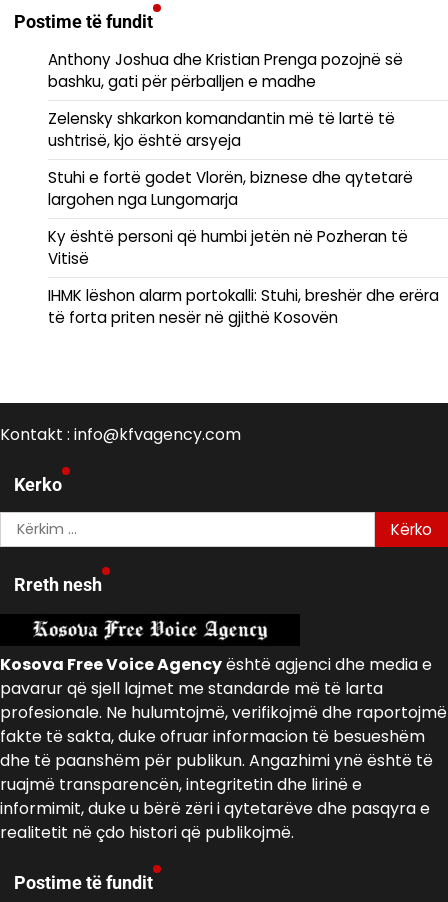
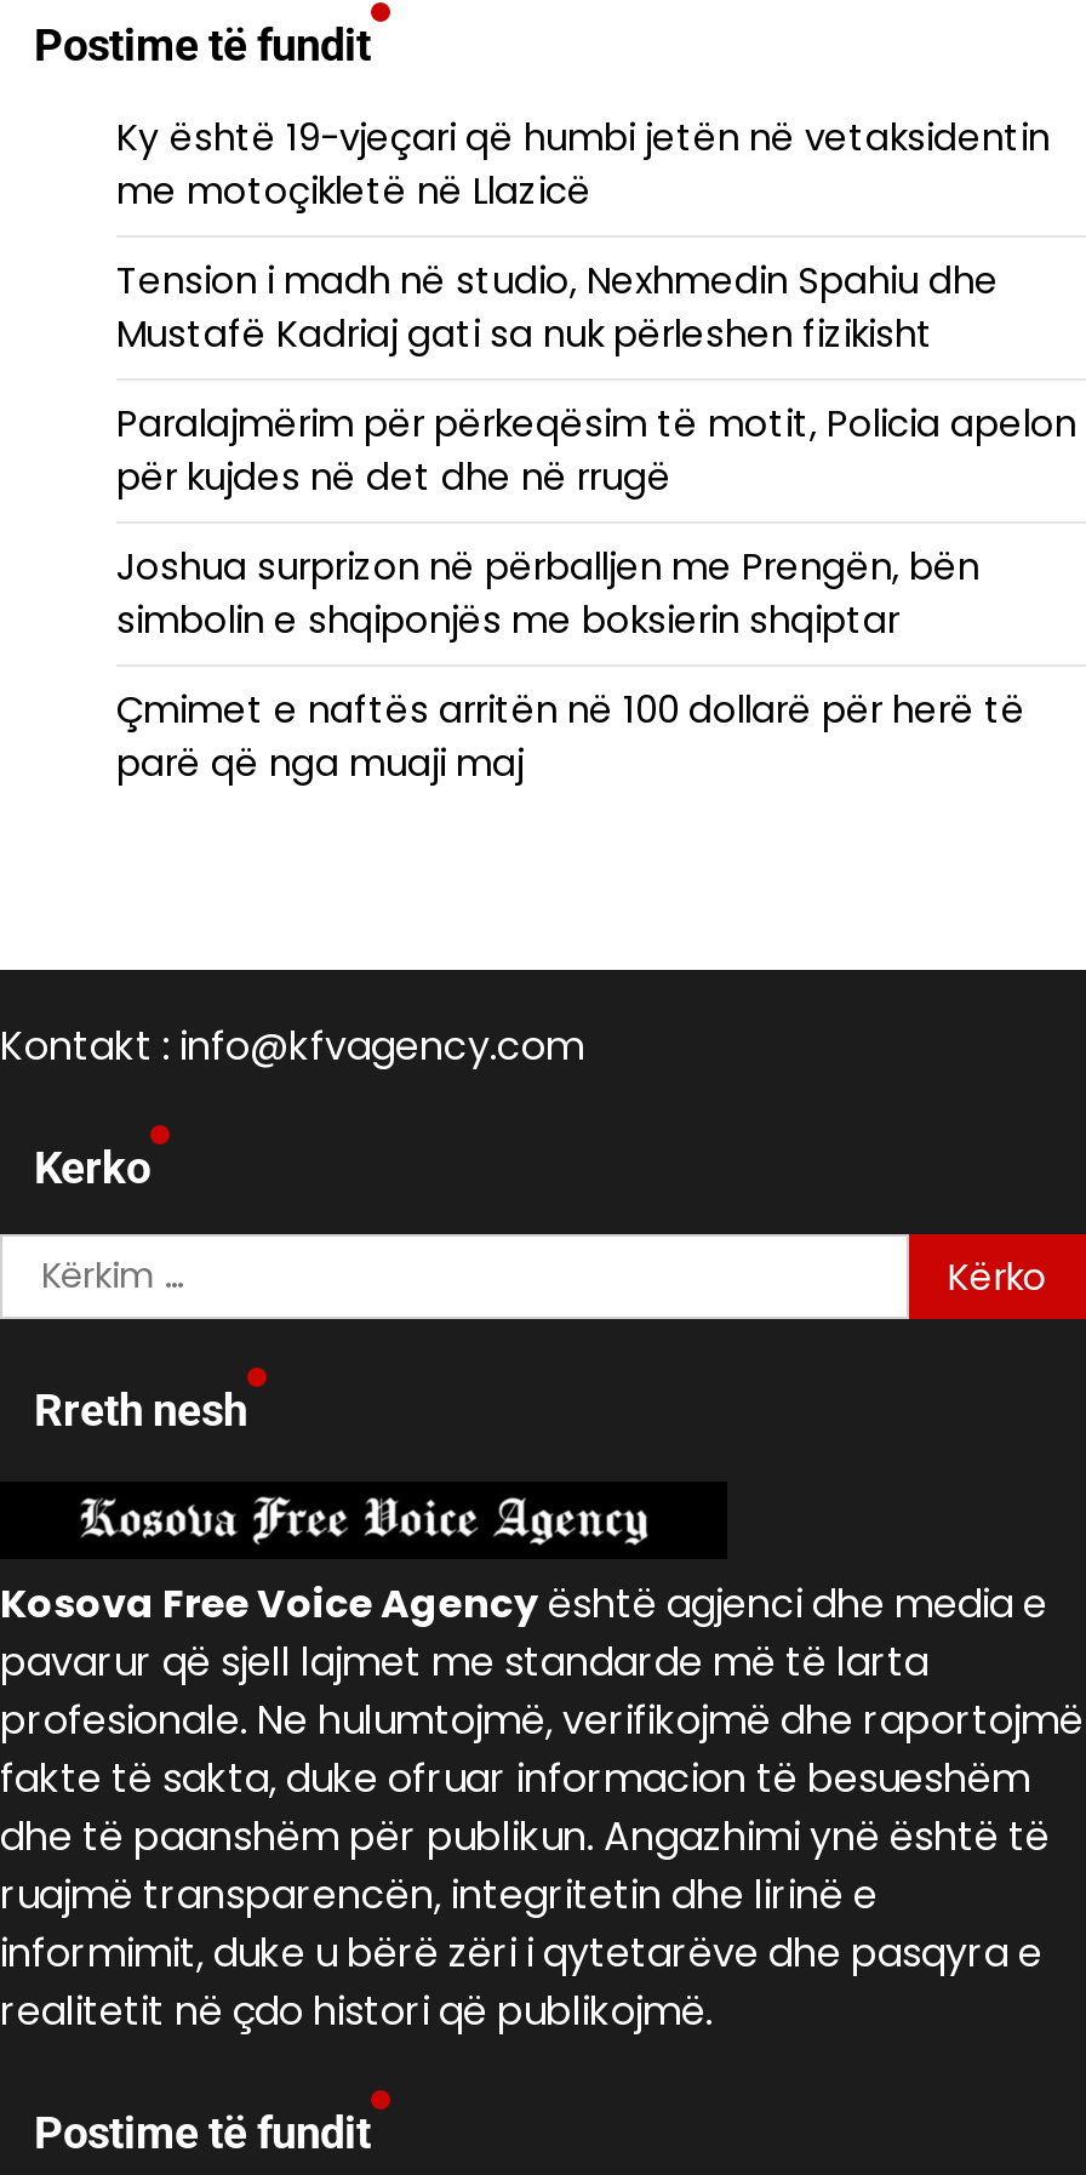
[48,48,403,91] Anthony Joshua dhe Kristian Prenga pozojnë së | bashku, gati për përballjen e madhe -> [116,110,1050,215] Ky është 19-vjeçari që humbi jetën në vetaksidentin | me motoçikletë në Llazicë
[48,107,395,150] Zelensky shkarkon komandantin më të lartë të | ushtrisë, kjo është arsyeja -> [116,253,999,358] Tension i madh në studio, Nexhmedin Spahiu dhe | Mustafë Kadriaj gati sa nuk përleshen fizikisht
[48,166,413,209] Stuhi e fortë godet Vlorën, biznese dhe qytetarë | largohen nga Lungomarja -> [116,396,1076,501] Paralajmërim për përkeqësim të motit, Policia apelon | për kujdes në det dhe në rrugë
[48,225,408,268] Ky është personi që humbi jetën në Pozheran të | Vitisë -> [116,540,979,644] Joshua surprizon në përballjen me Prengën, bën | simbolin e shqiponjës me boksierin shqiptar
[48,284,439,327] IHMK lëshon alarm portokalli: Stuhi, breshër dhe erëra | të forta priten nesër në gjithë Kosovën -> [116,683,1025,787] Çmimet e naftës arritën në 100 dollarë për herë të | parë që nga muaji maj

